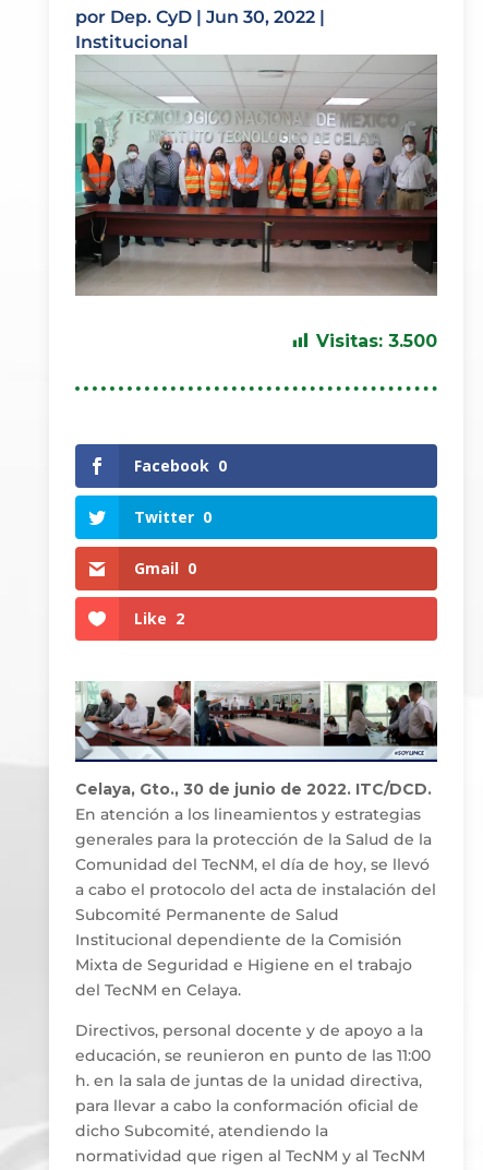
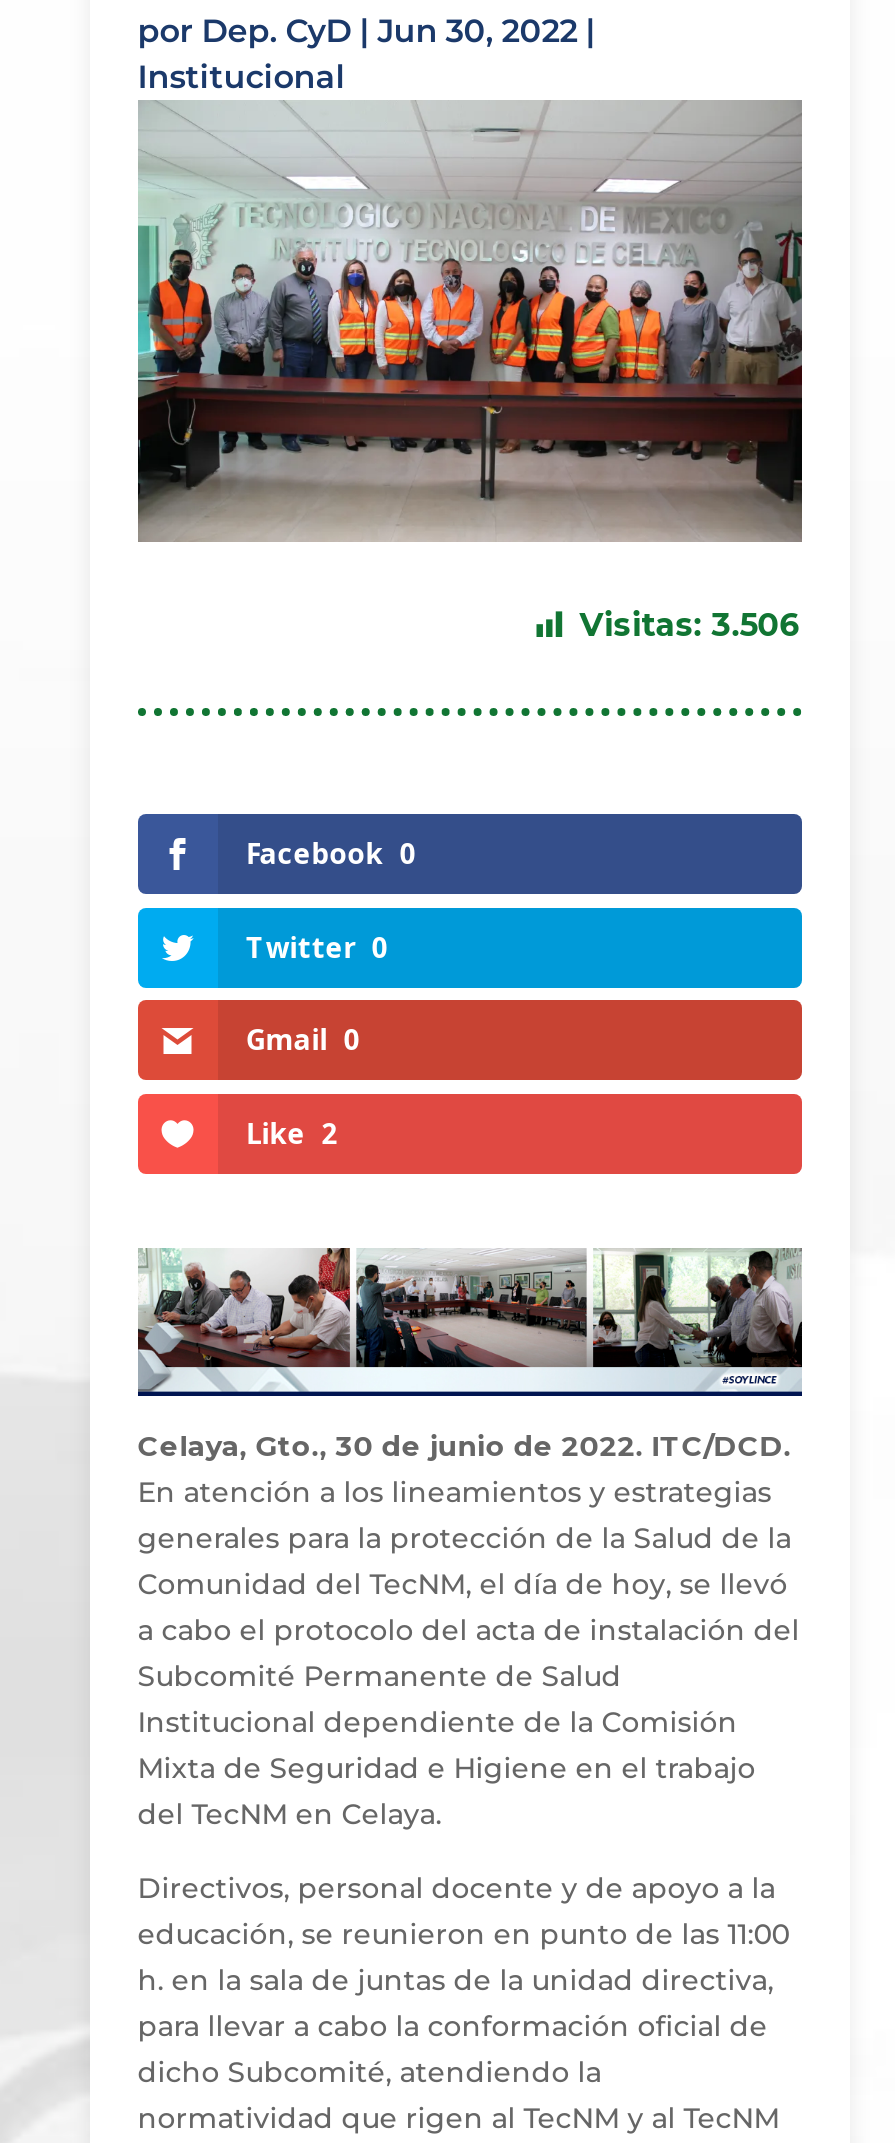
[316,331,437,352] Visitas: 3.500 -> [579,606,801,644] Visitas: 3.506

